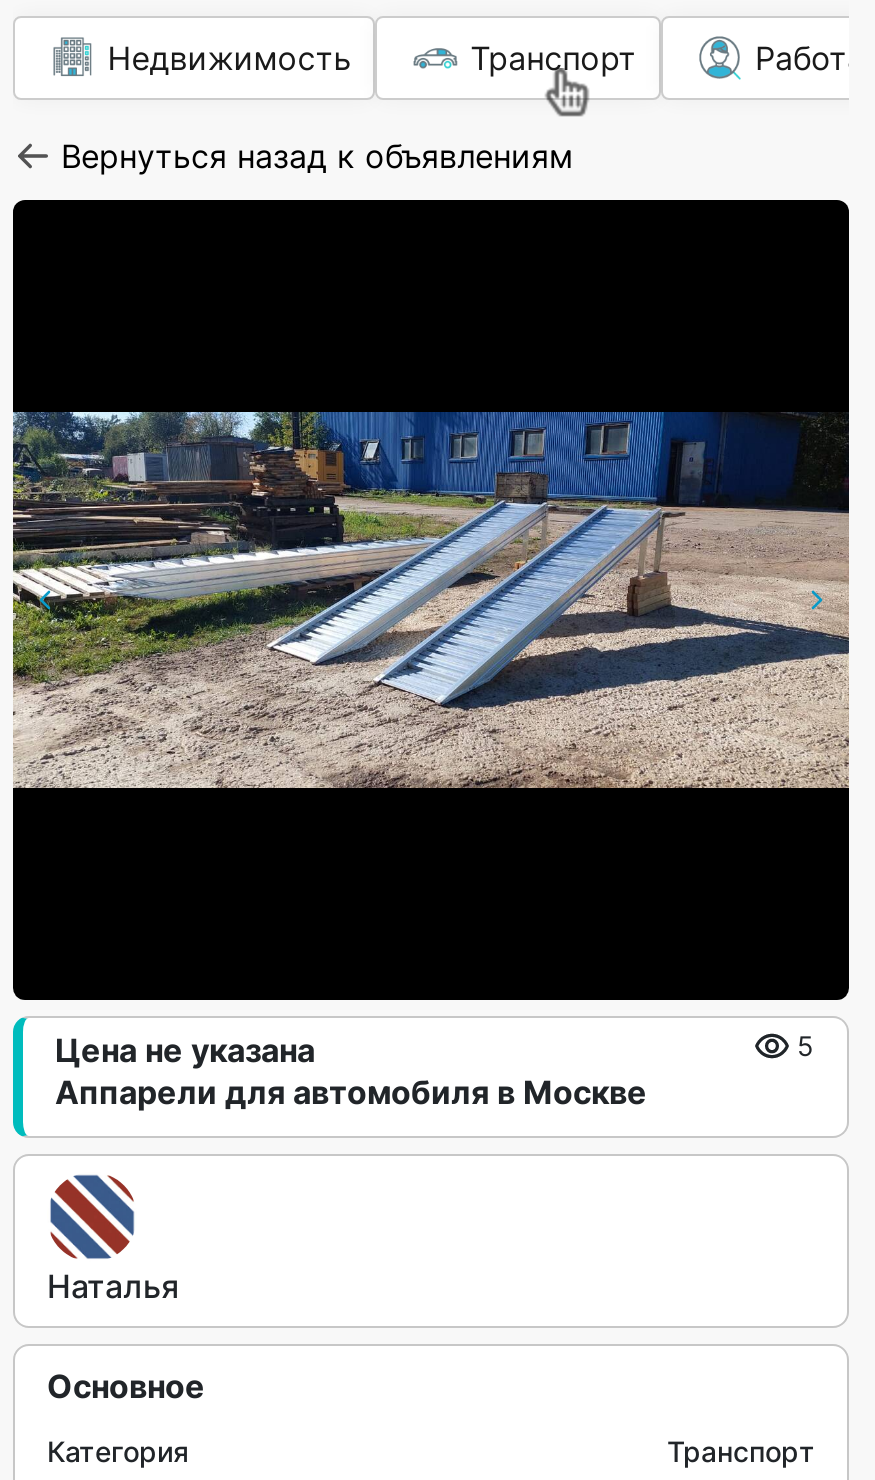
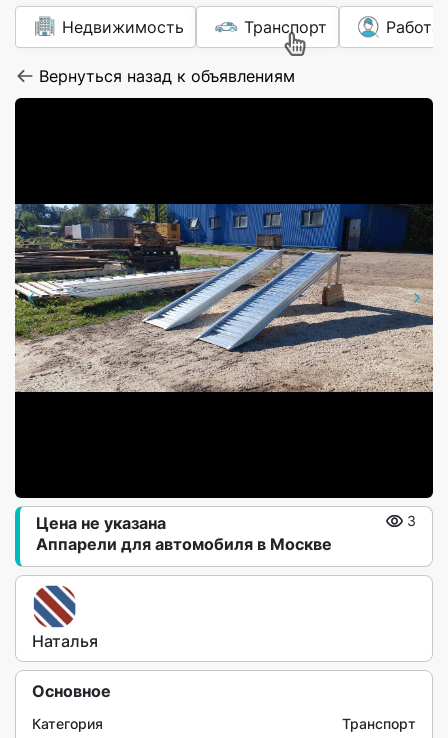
[789,1030,815,1062] 5 -> [403,513,416,529] 3

